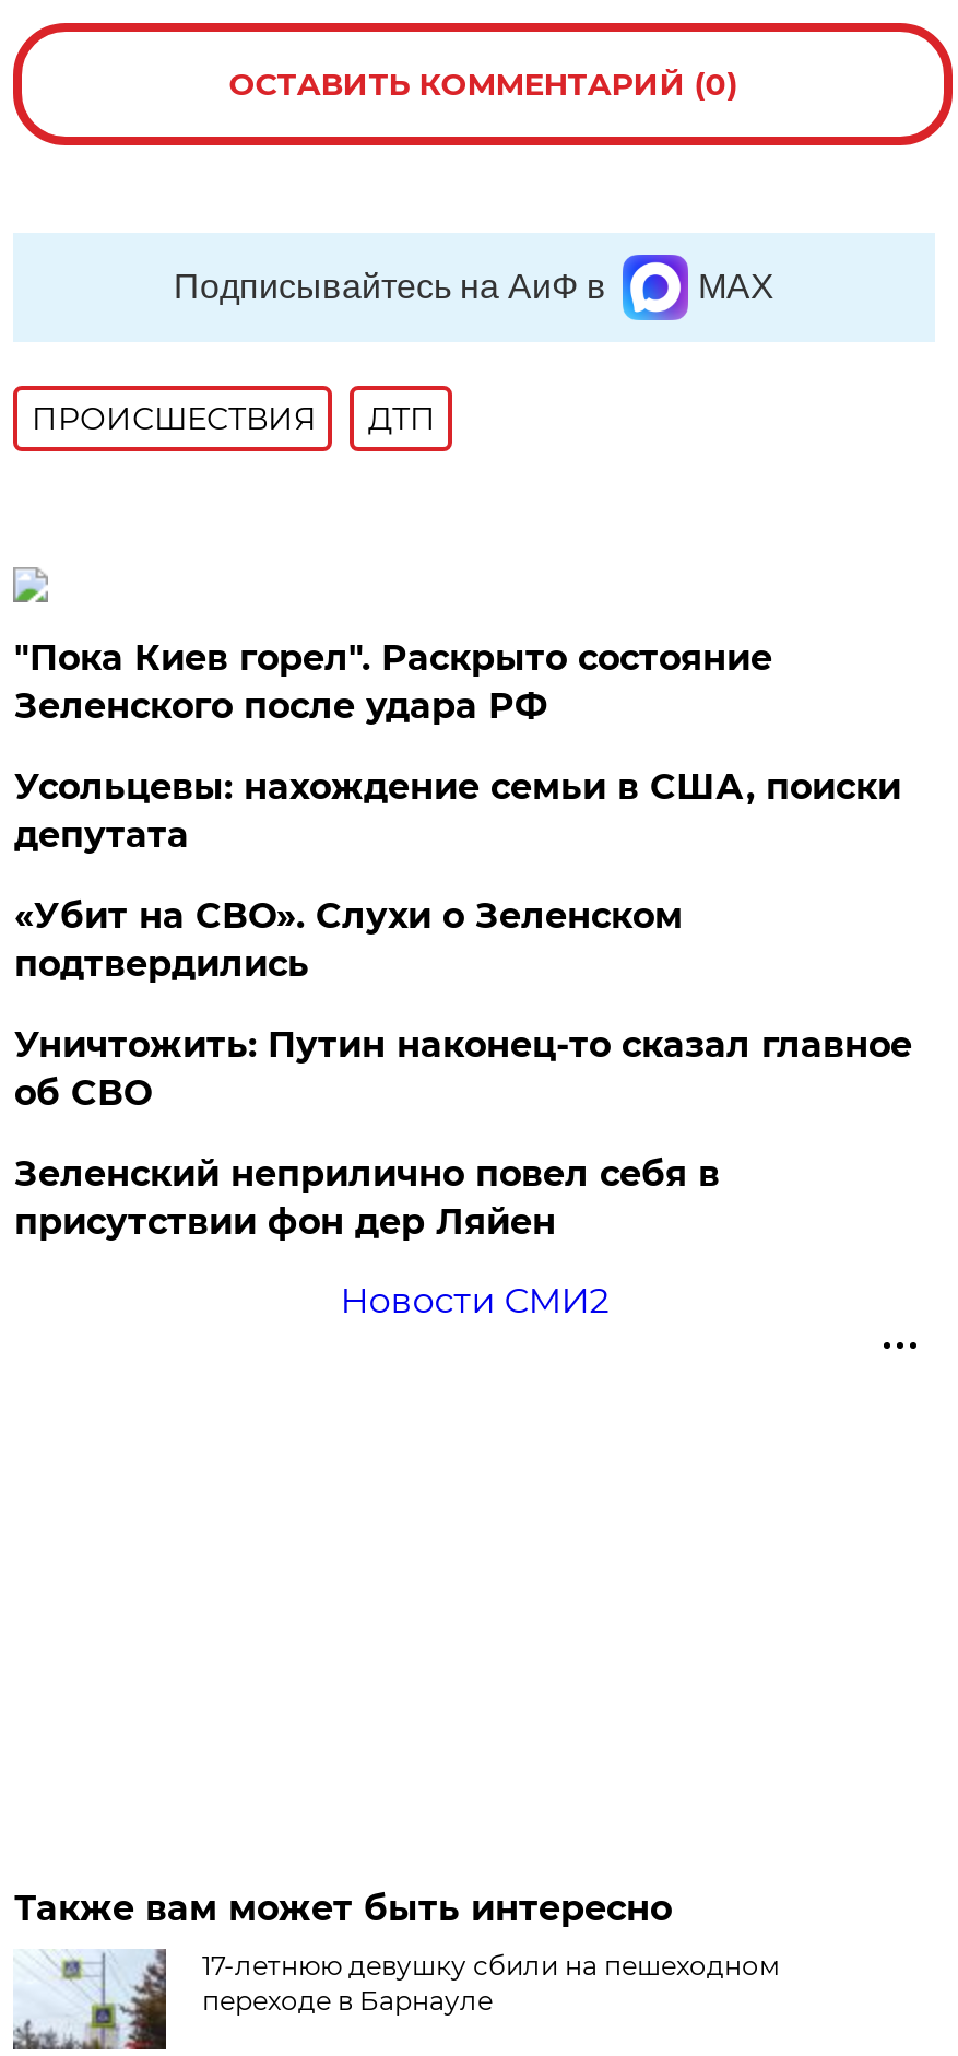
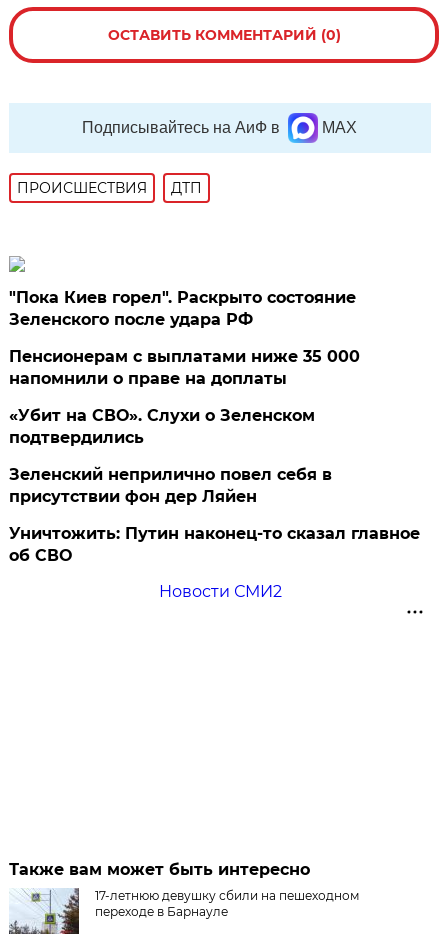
[14,766,901,856] Усольцевы: нахождение семьи в США, поиски | депутата -> [9,347,360,388] Пенсионерам с выплатами ниже 35 000 | напомнили о праве на доплаты
moved [14,1024,912,1114] -> [9,524,420,565]: Уничтожить: Путин наконец-то сказал главное | об СВО
moved [14,1153,720,1243] -> [9,465,332,506]: Зеленский неприлично повел cебя в | присутствии фон дер Ляйен

